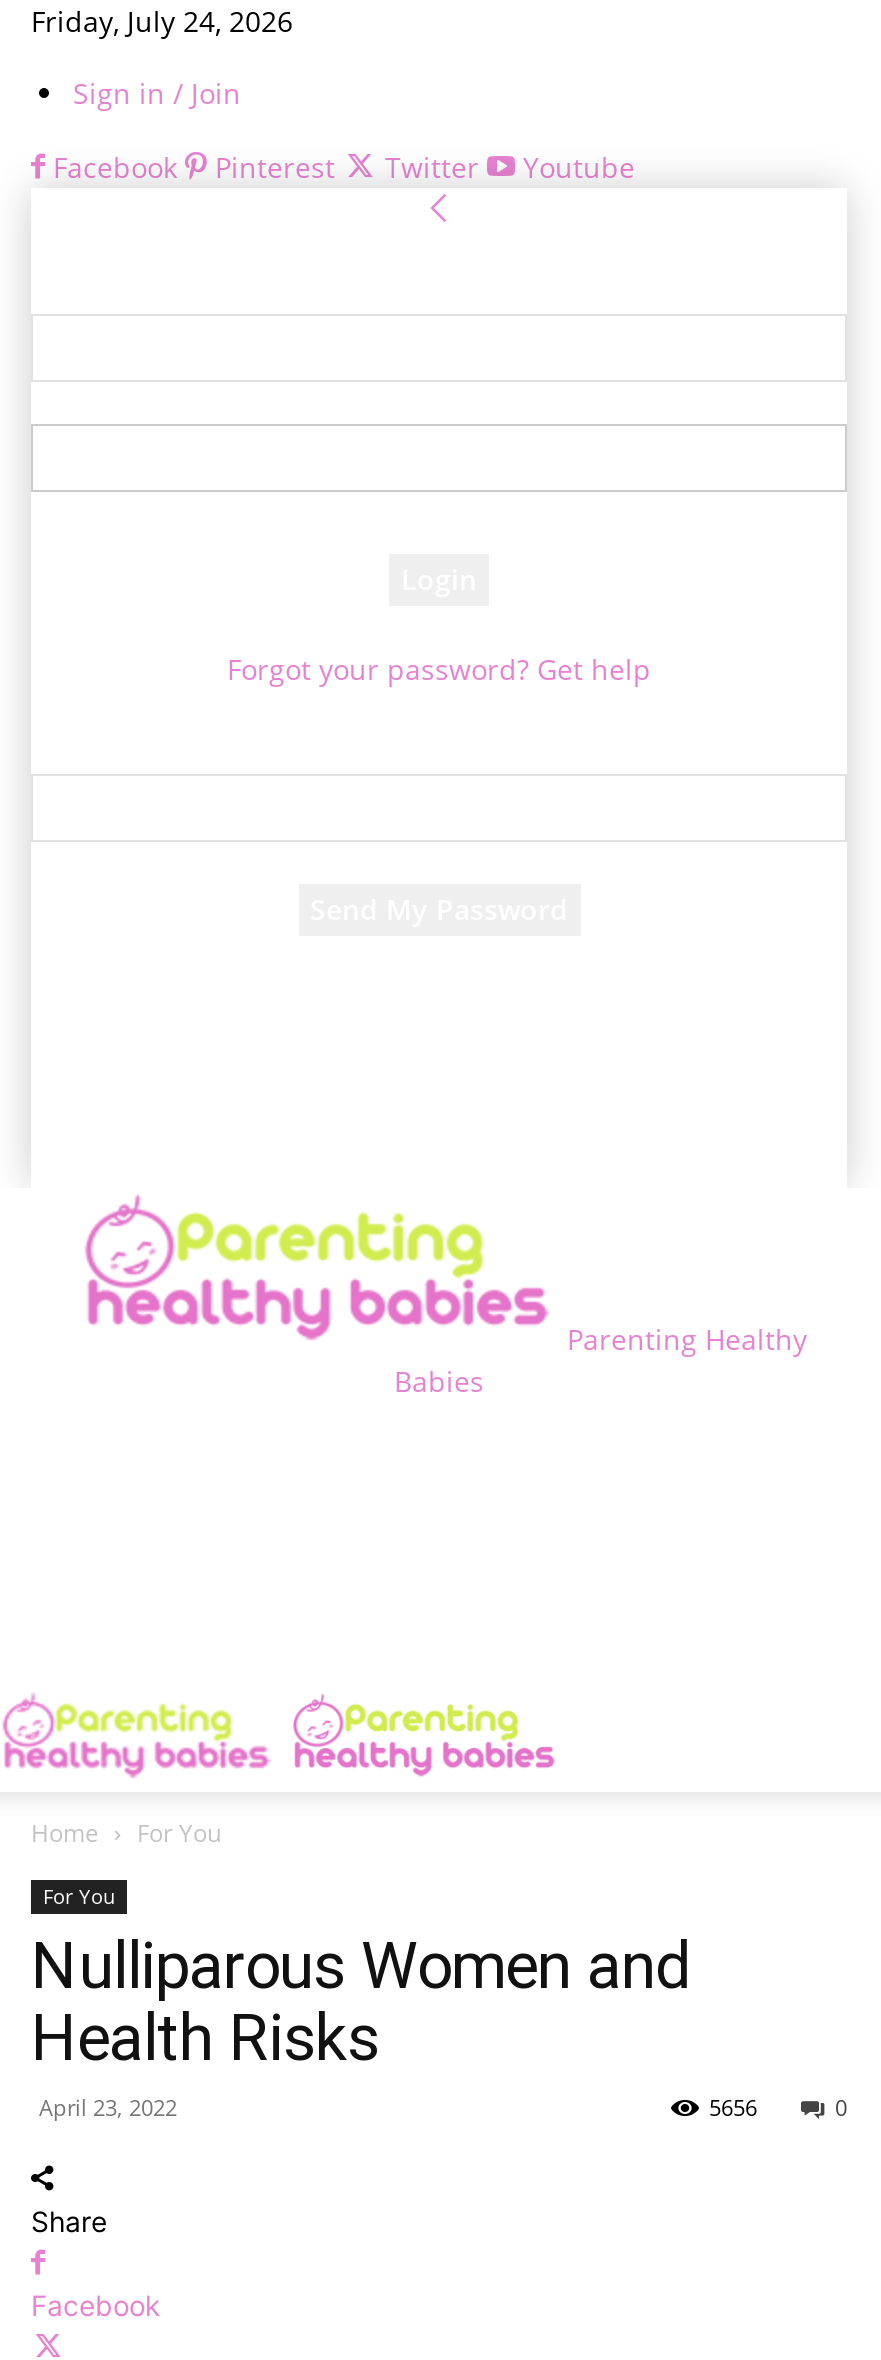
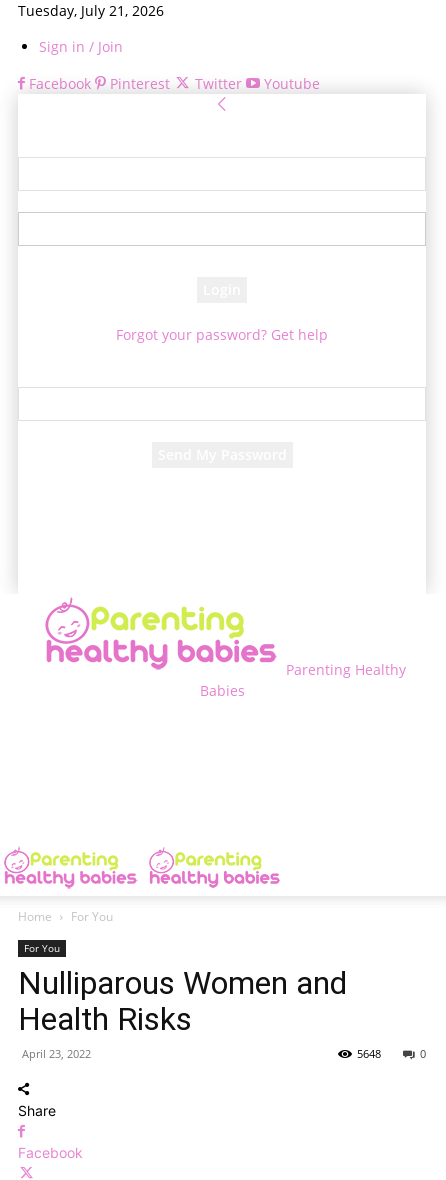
[31,2,293,40] Friday, July 24, 2026 -> [18,1,164,20] Tuesday, July 21, 2026
[709,2092,757,2122] 5656 -> [357,1046,381,1061] 5648

